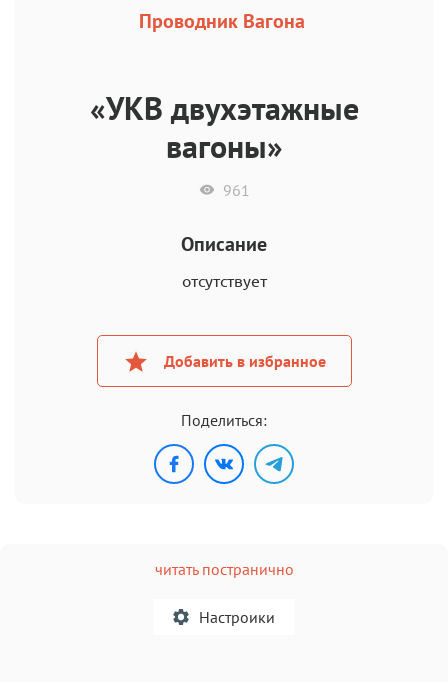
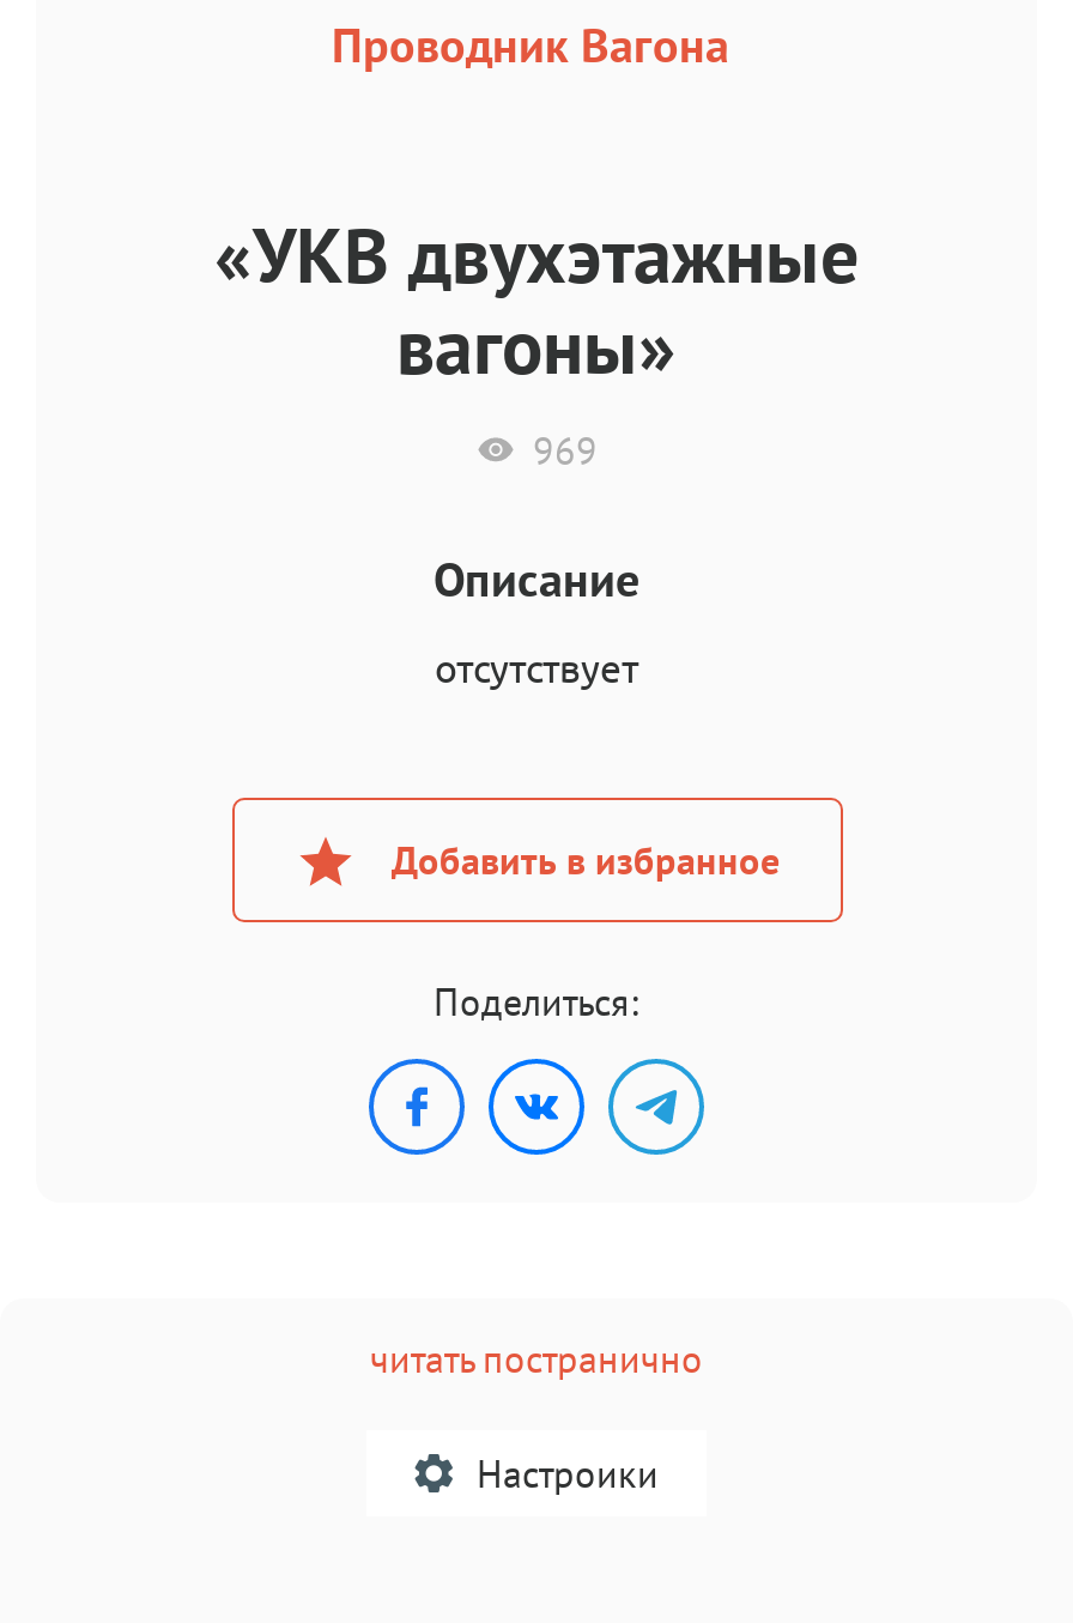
[222,180,249,200] 961 -> [533,425,598,473] 969

